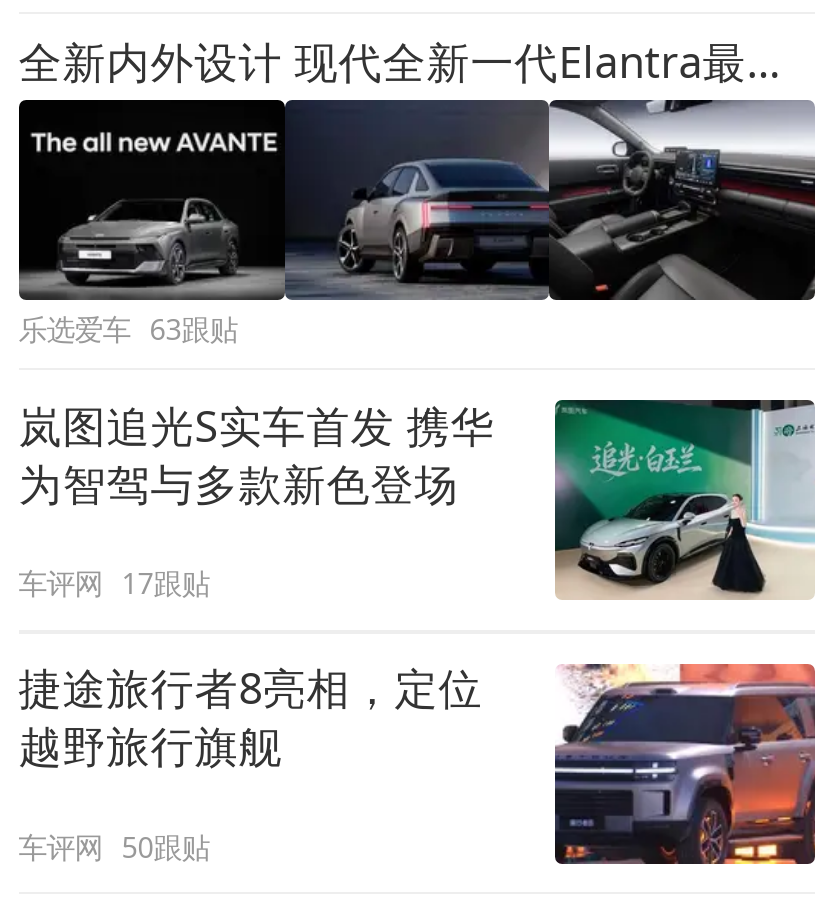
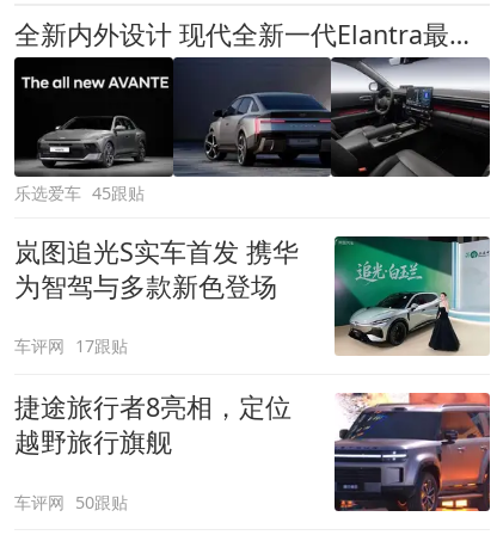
[18,309,238,347] 乐选爱车 63跟贴 -> [14,182,145,205] 乐选爱车 45跟贴

